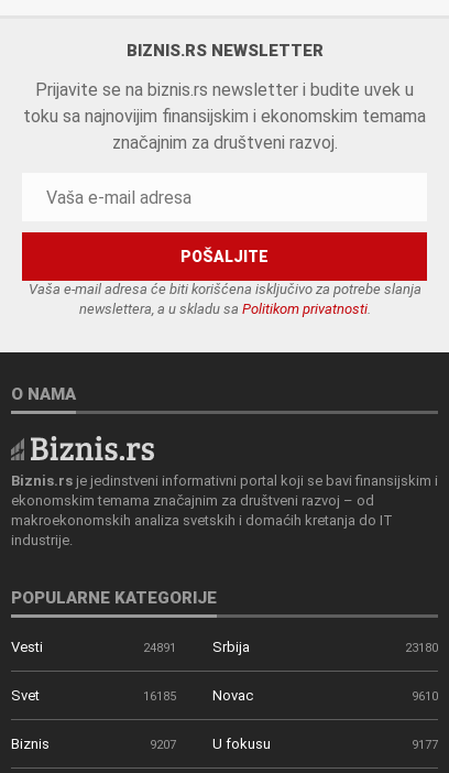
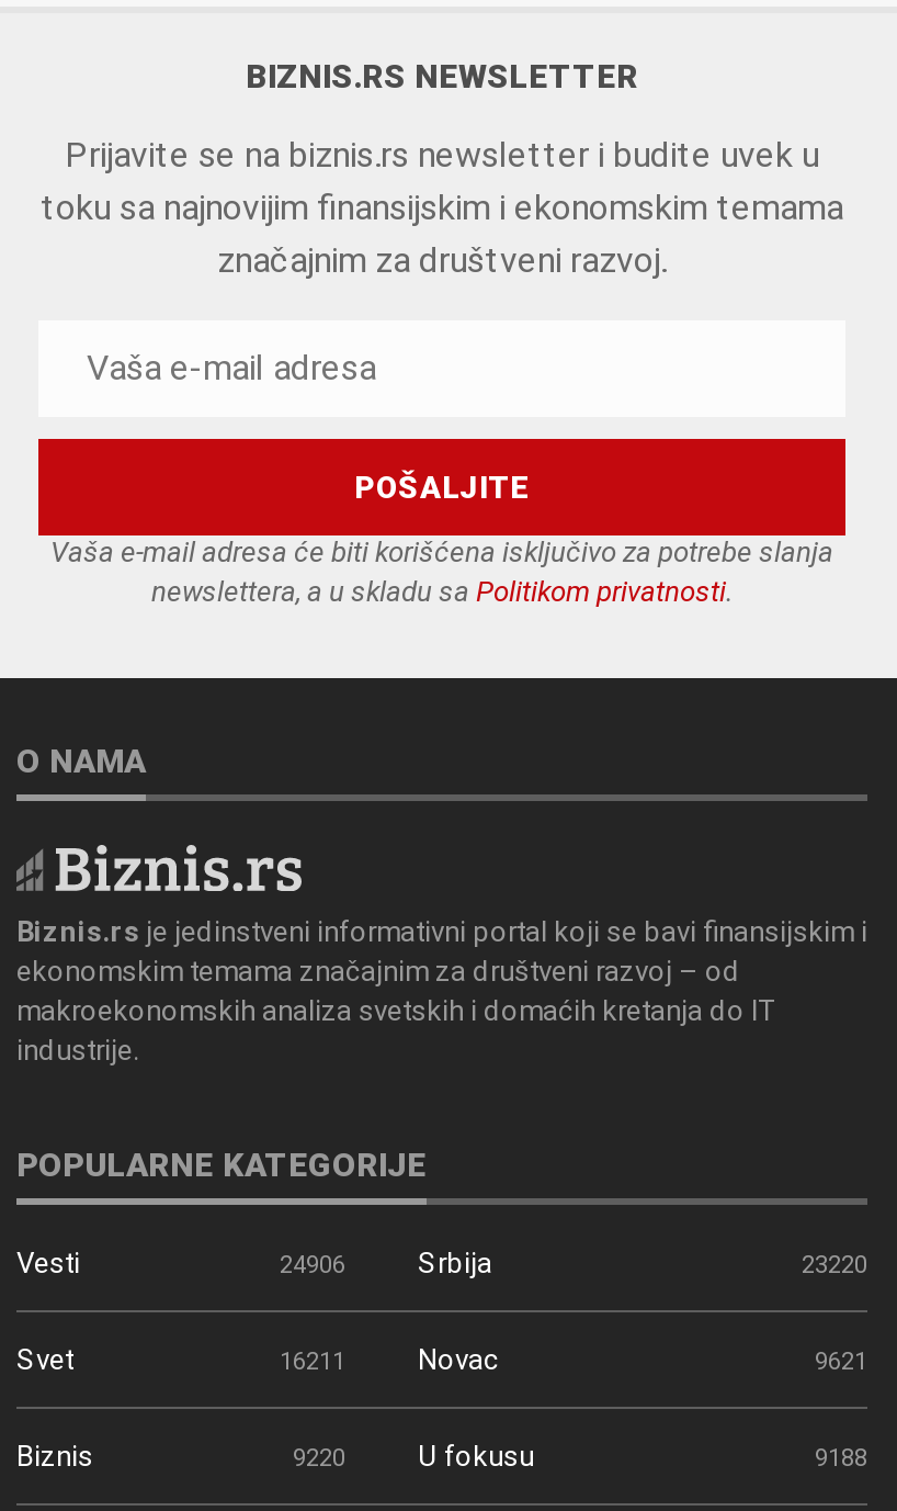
[143,641,176,655] 24891 -> [280,1252,345,1280] 24906
[405,641,438,655] 23180 -> [802,1252,867,1280] 23220
[143,689,176,703] 16185 -> [280,1348,345,1377] 16211
[412,689,438,703] 9610 -> [815,1348,867,1377] 9621
[150,738,176,752] 9207 -> [293,1445,345,1473] 9220
[412,738,438,752] 9177 -> [815,1445,867,1473] 9188

